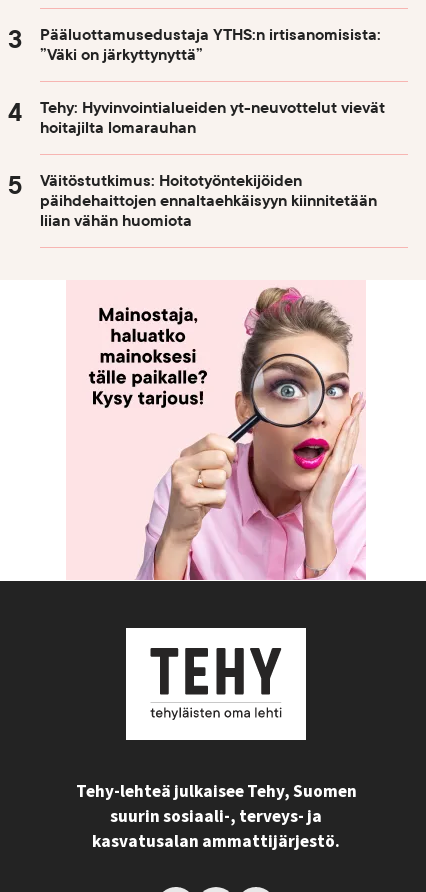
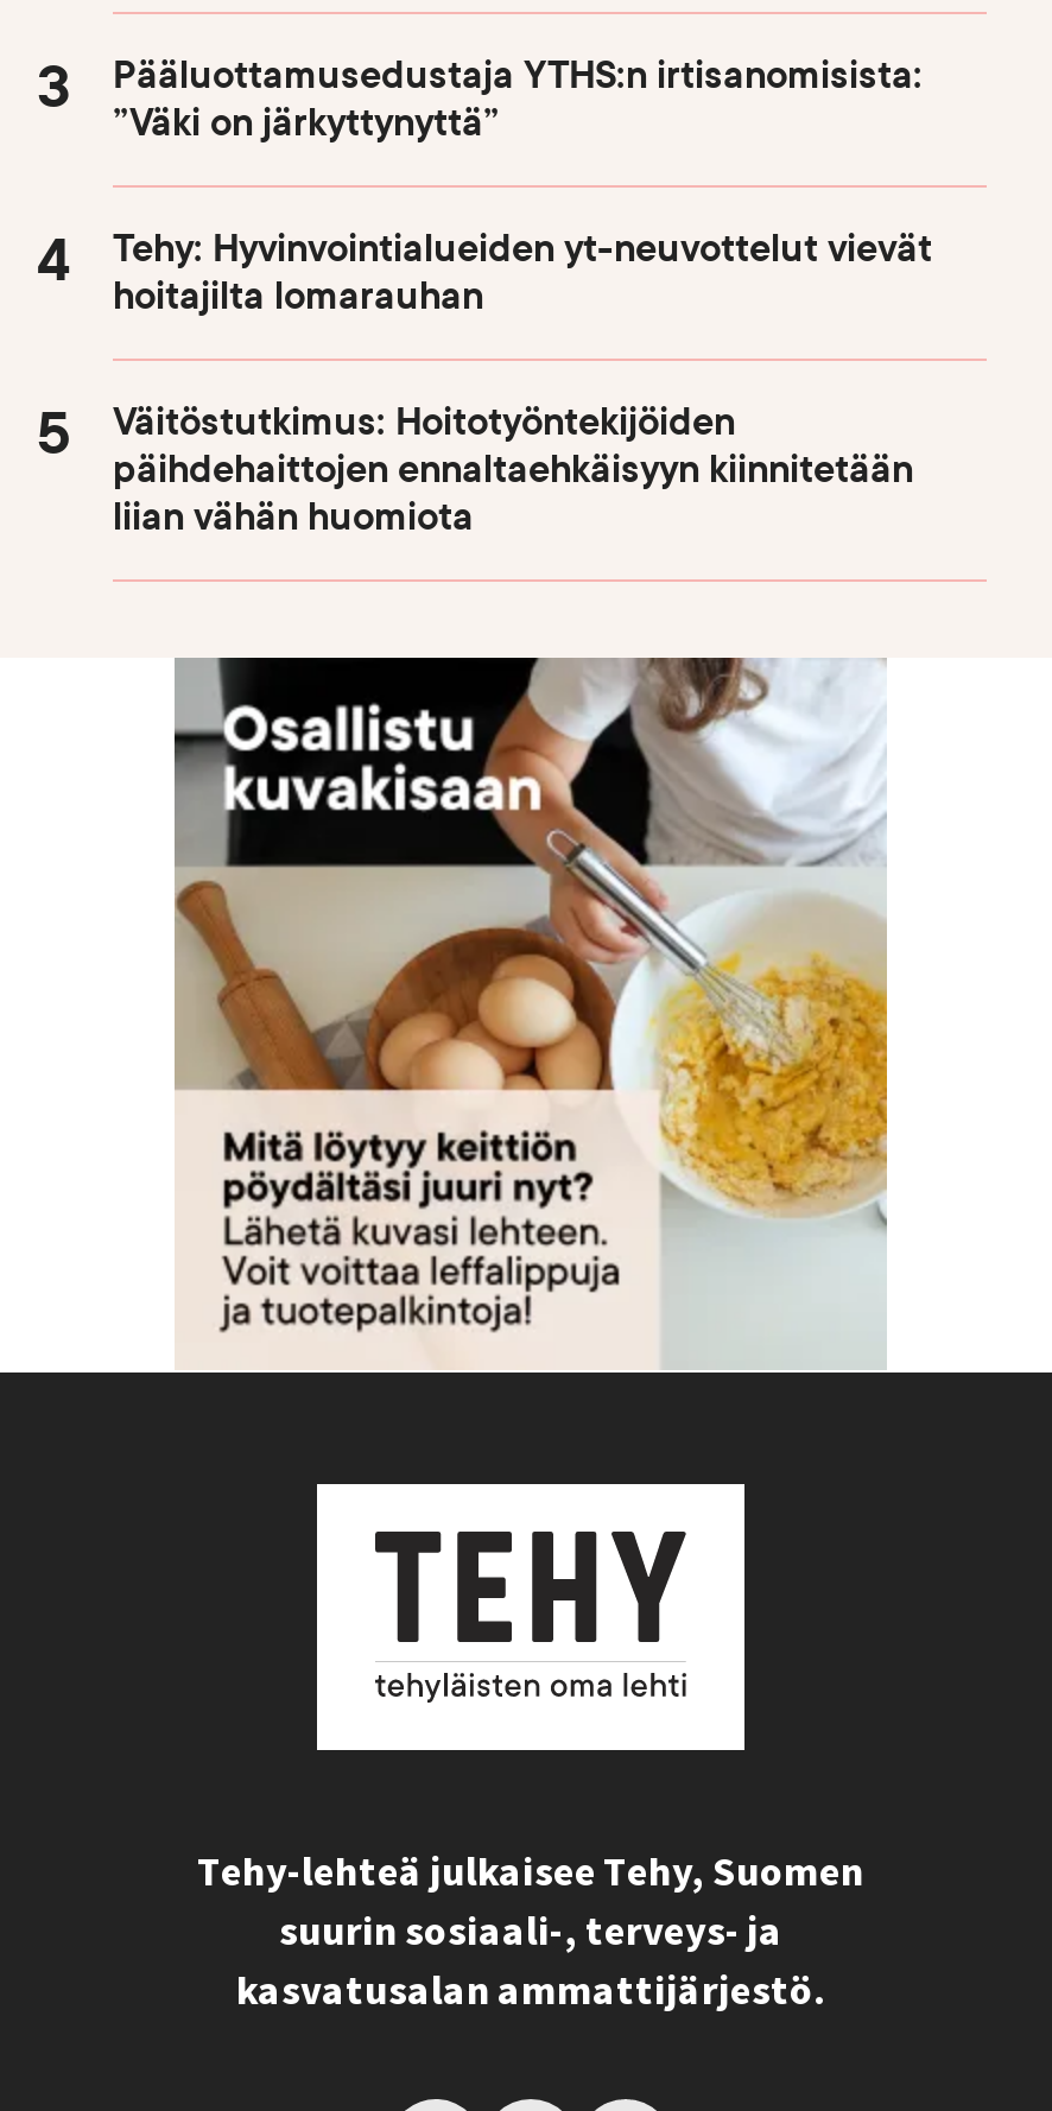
[66,280,366,581] [image] -> [172,655,889,1373] [image]

